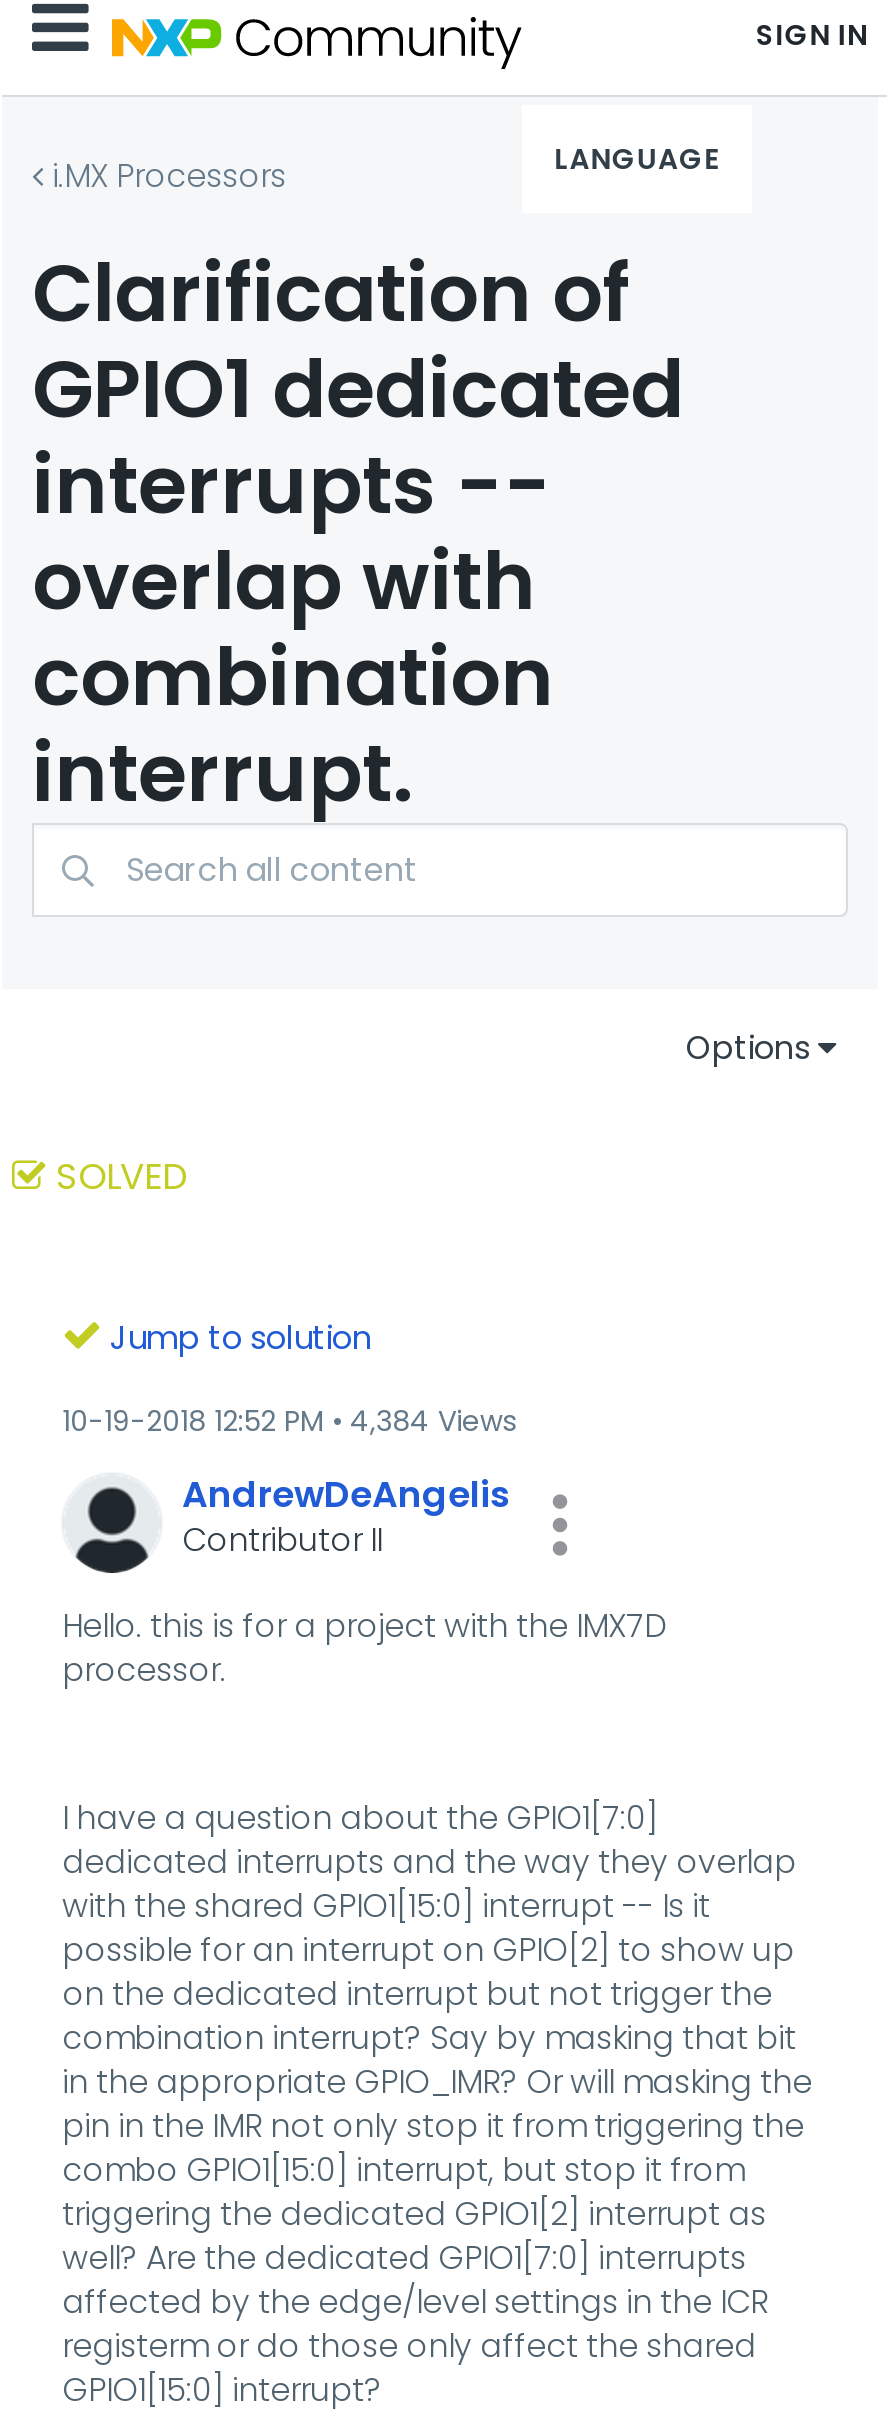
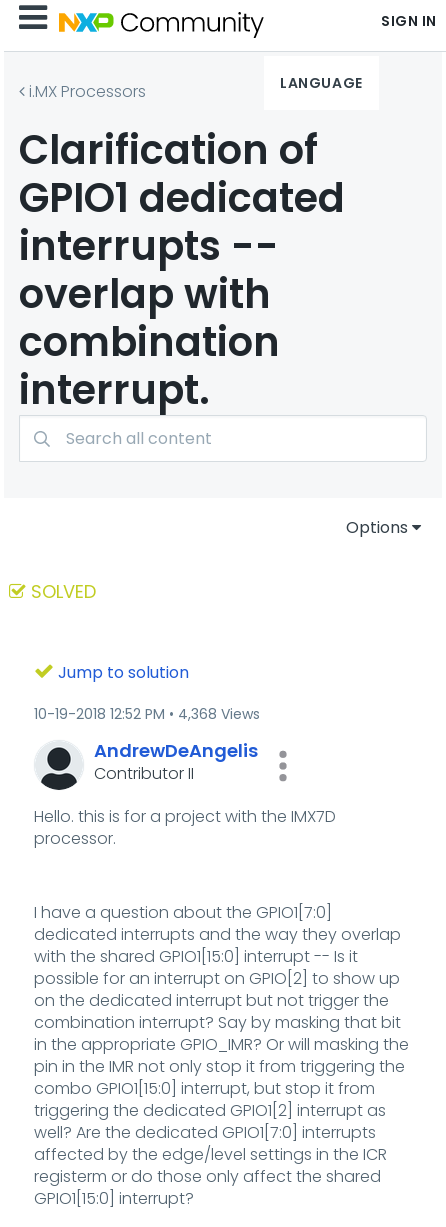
[62,1401,516,1441] 10-19-2018 12:52 PM 4,384 Views -> [34,704,260,724] 10-19-2018 12:52 PM 4,368 Views

